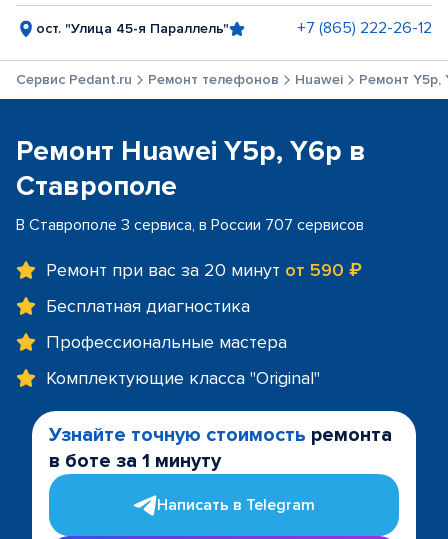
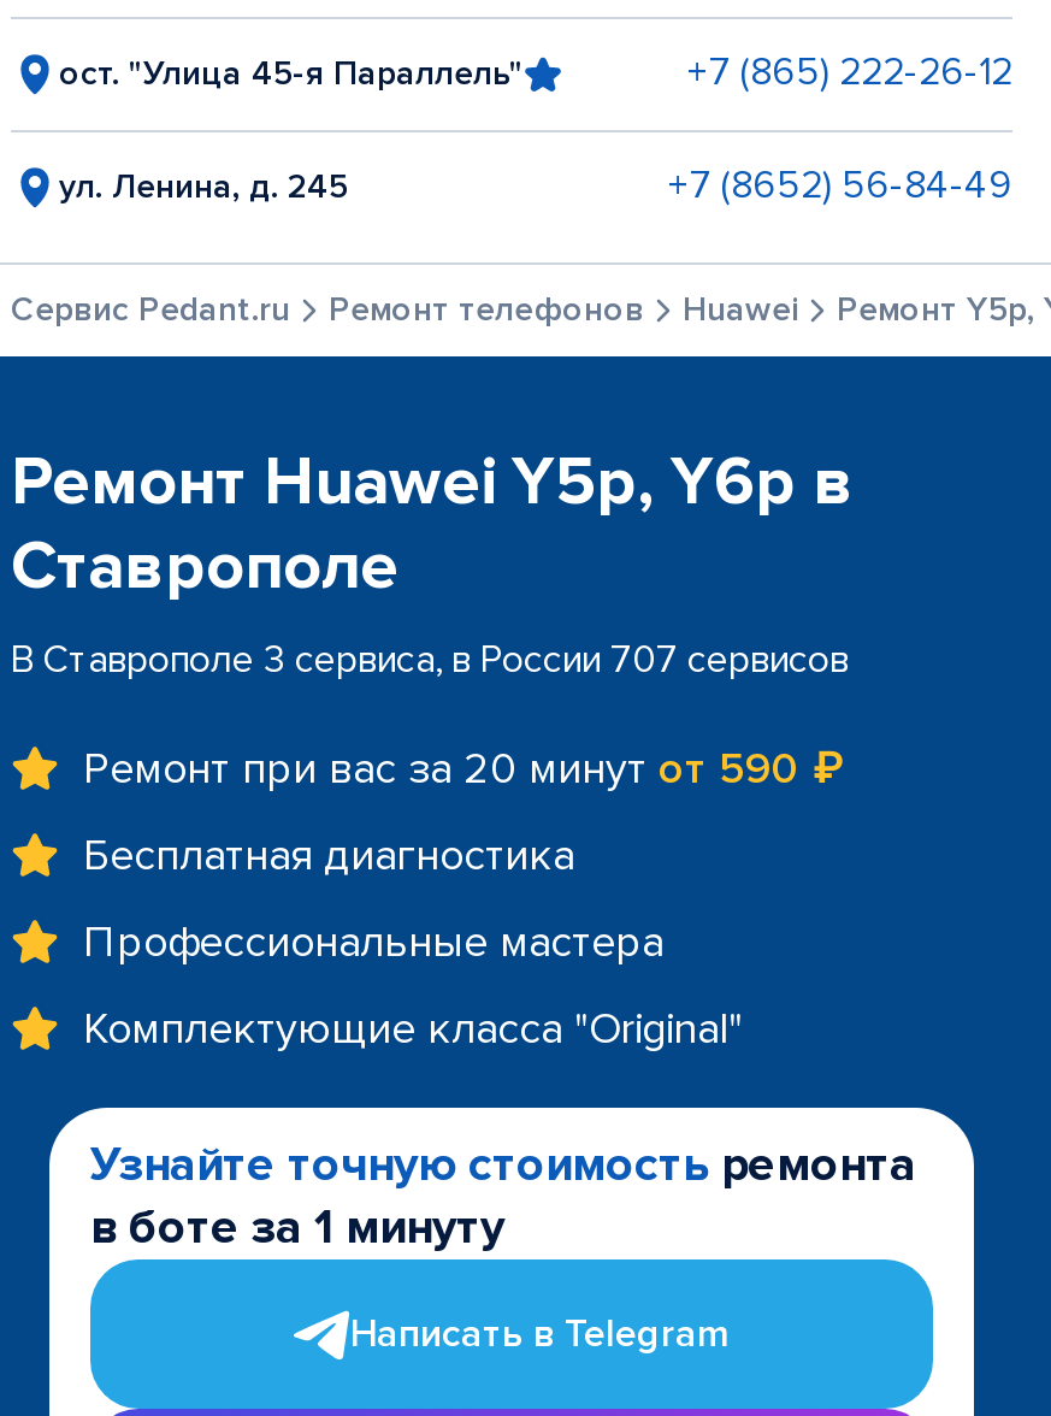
none -> [59,161,1012,210] ул. Ленина, д. 245 | +7 (8652) 56-84-49

